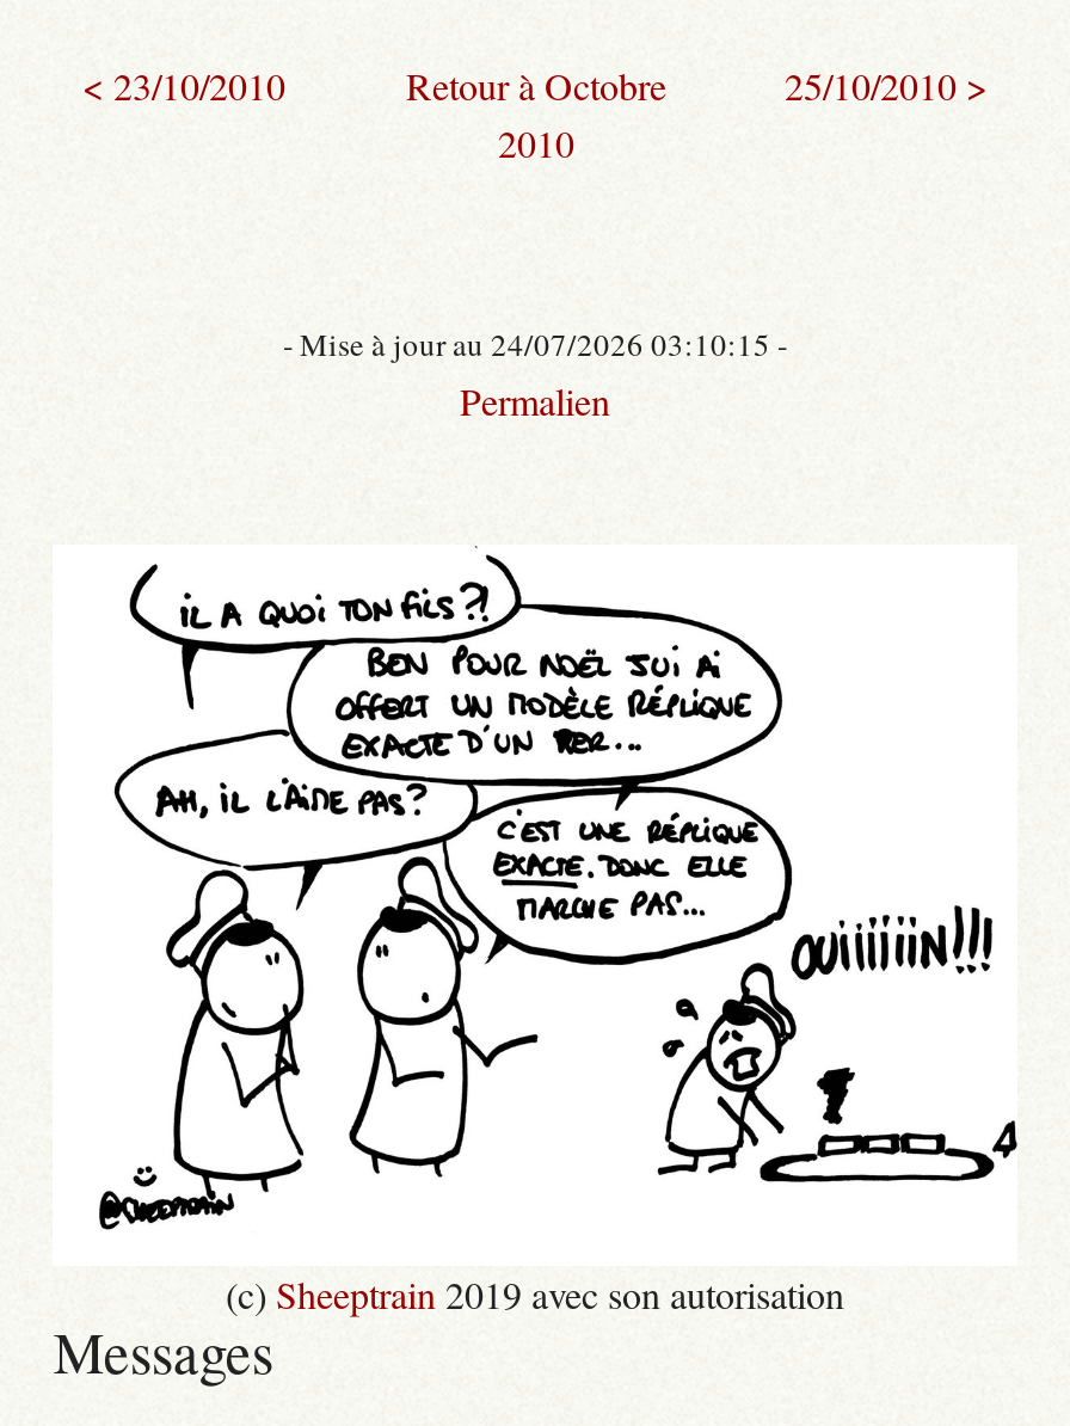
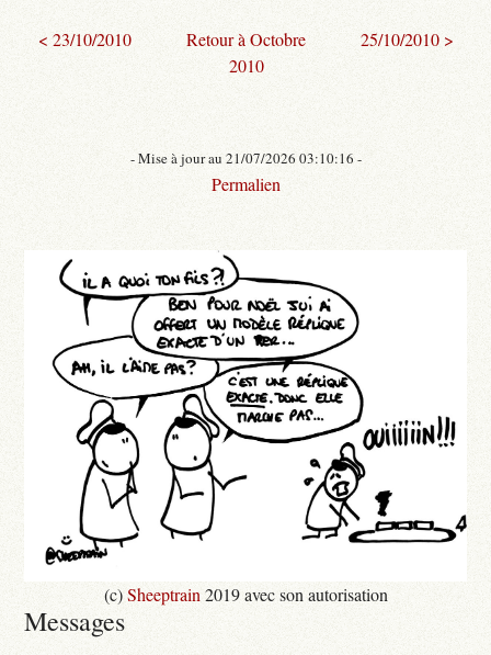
[283,322,787,365] - Mise à jour au 24/07/2026 03:10:15 - -> [130,148,361,168] - Mise à jour au 21/07/2026 03:10:16 -

